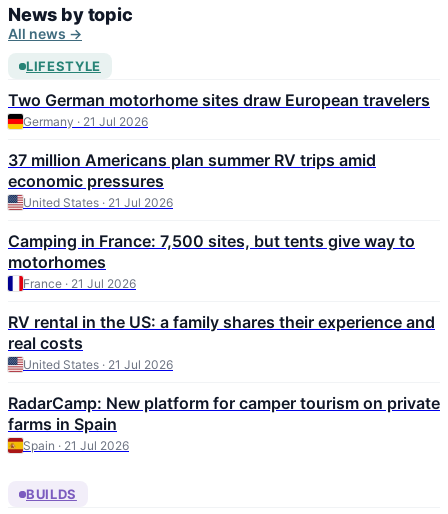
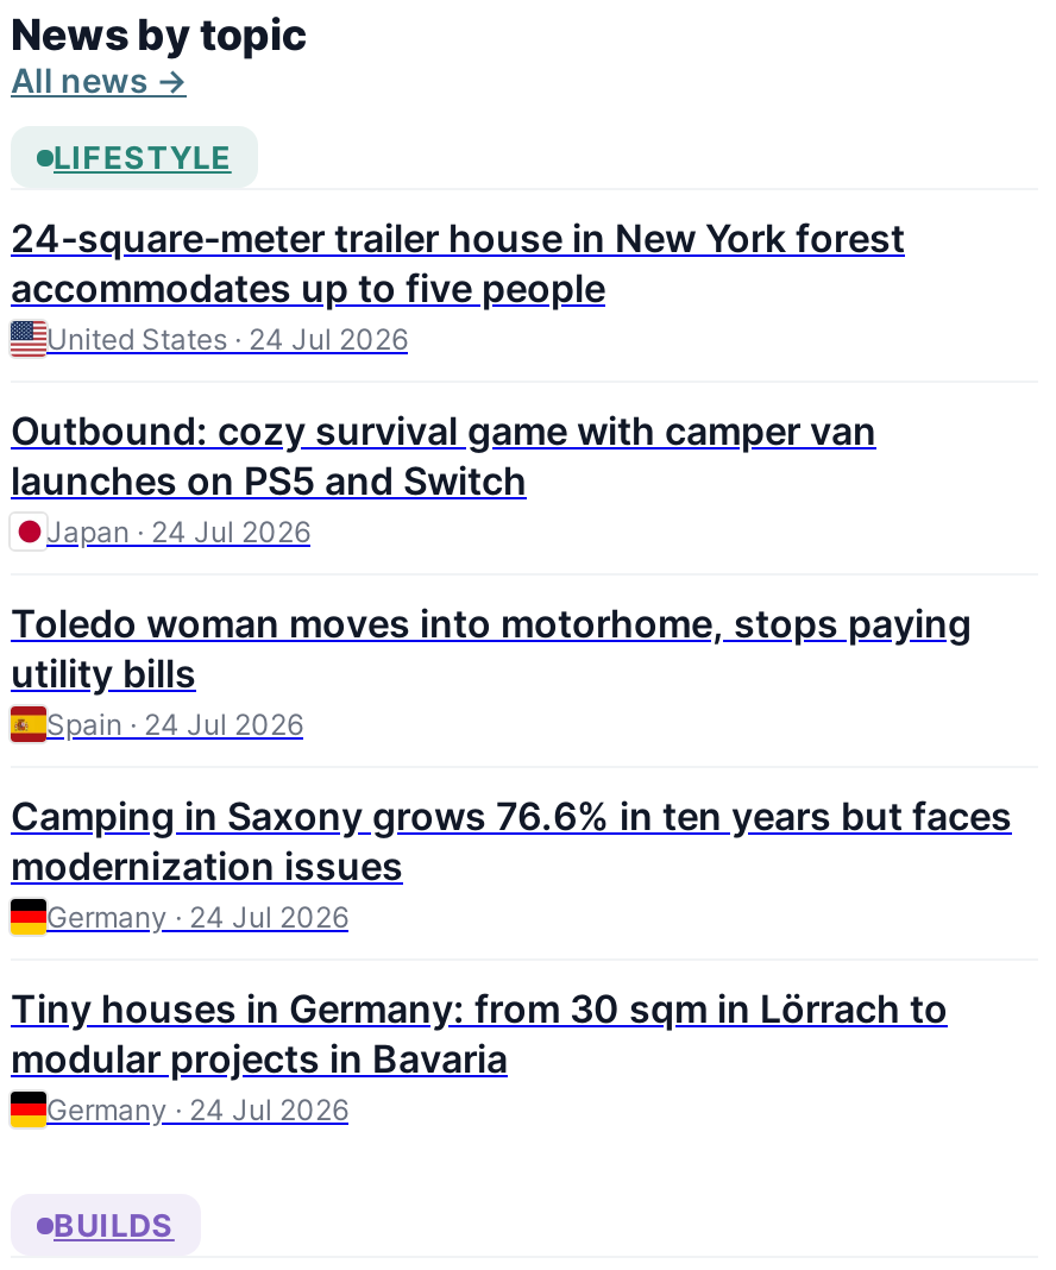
[8,90,430,129] Two German motorhome sites draw European travelers | Germany · 21 Jul 2026 -> [11,214,905,357] 24-square-meter trailer house in New York forest | accommodates up to five people | United States · 24 Jul 2026
[8,150,376,210] 37 million Americans plan summer RV trips amid | economic pressures | United States · 21 Jul 2026 -> [11,407,876,549] Outbound: cozy survival game with camper van | launches on PS5 and Switch | Japan · 24 Jul 2026
[8,231,415,291] Camping in France: 7,500 sites, but tents give way to | motorhomes | France · 21 Jul 2026 -> [11,599,972,742] Toledo woman moves into motorhome, stops paying | utility bills | Spain · 24 Jul 2026
[8,312,435,372] RV rental in the US: a family shares their experience and | real costs | United States · 21 Jul 2026 -> [11,792,1012,935] Camping in Saxony grows 76.6% in ten years but faces | modernization issues | Germany · 24 Jul 2026
[8,393,440,453] RadarCamp: New platform for camper tourism on private | farms in Spain | Spain · 21 Jul 2026 -> [11,985,948,1127] Tiny houses in Germany: from 30 sqm in Lörrach to | modular projects in Bavaria | Germany · 24 Jul 2026

